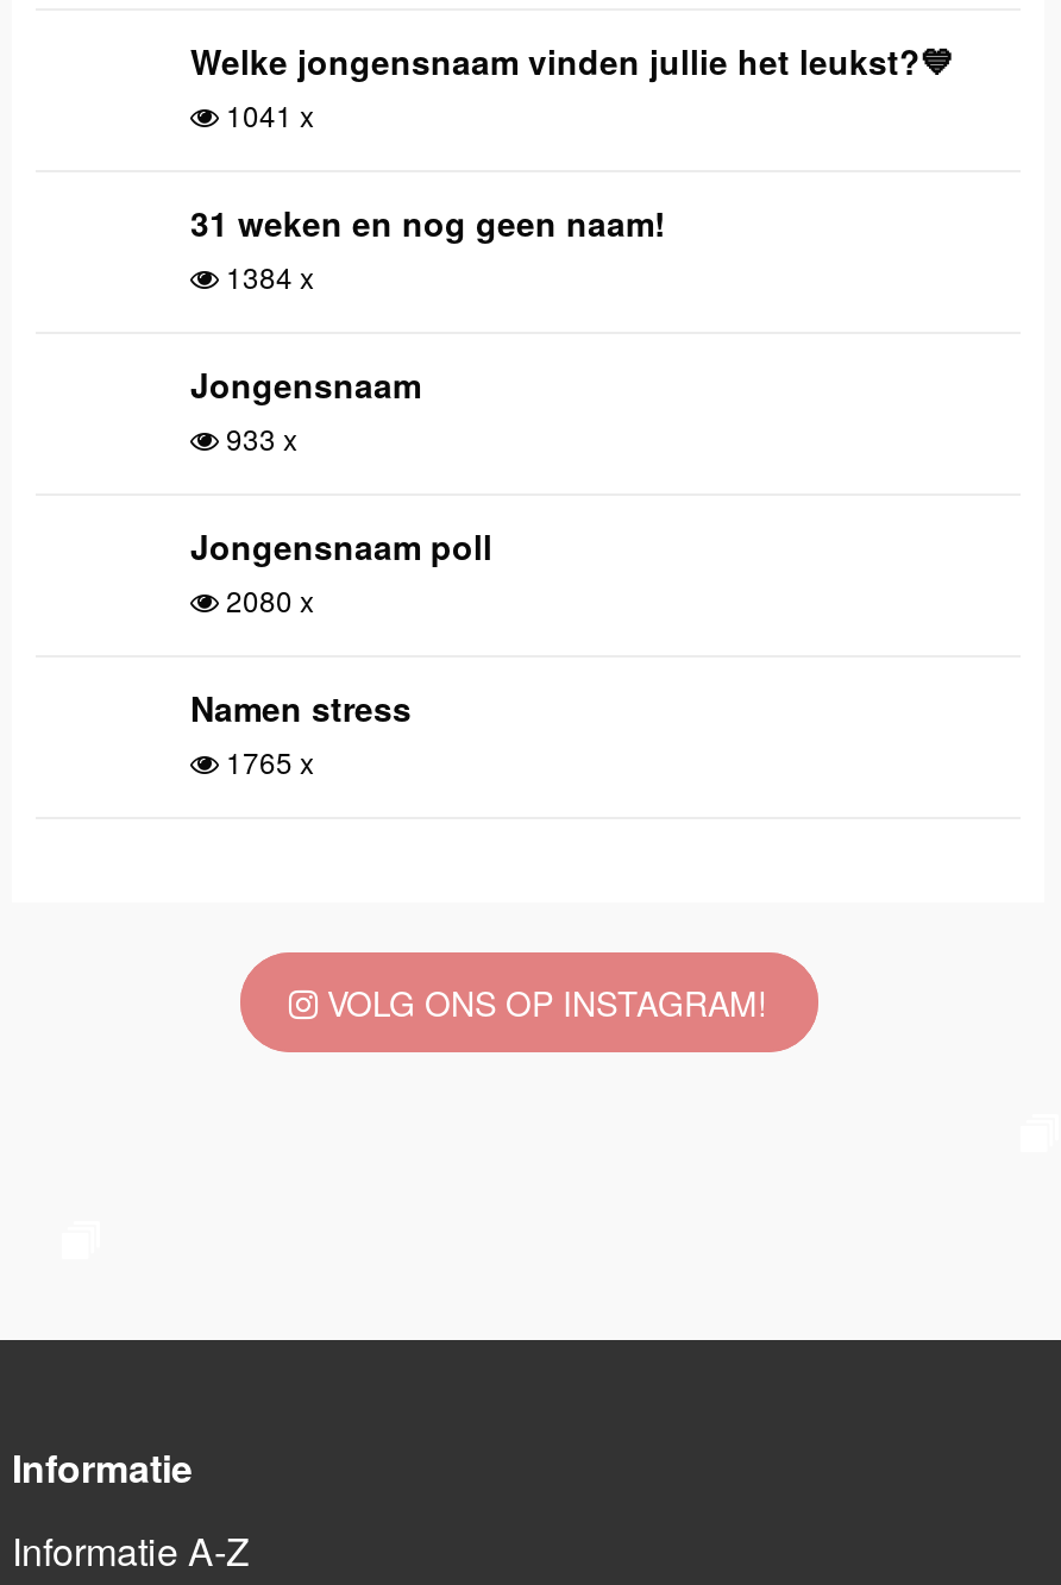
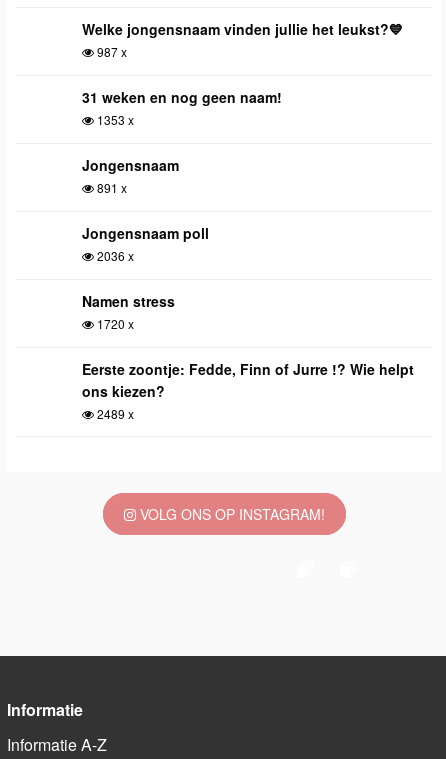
[219,94,314,134] 1041 x -> [94,43,127,60] 987 x
[219,256,314,296] 1384 x -> [94,111,134,128] 1353 x
[219,417,297,458] 933 x -> [94,179,127,196] 891 x
[219,579,314,619] 2080 x -> [94,247,134,264] 2036 x
[219,741,314,781] 1765 x -> [82,315,414,422] 1720 x | Eerste zoontje: Fedde, Finn of Jurre !? Wie helpt | ons kiezen? | 2489 x

